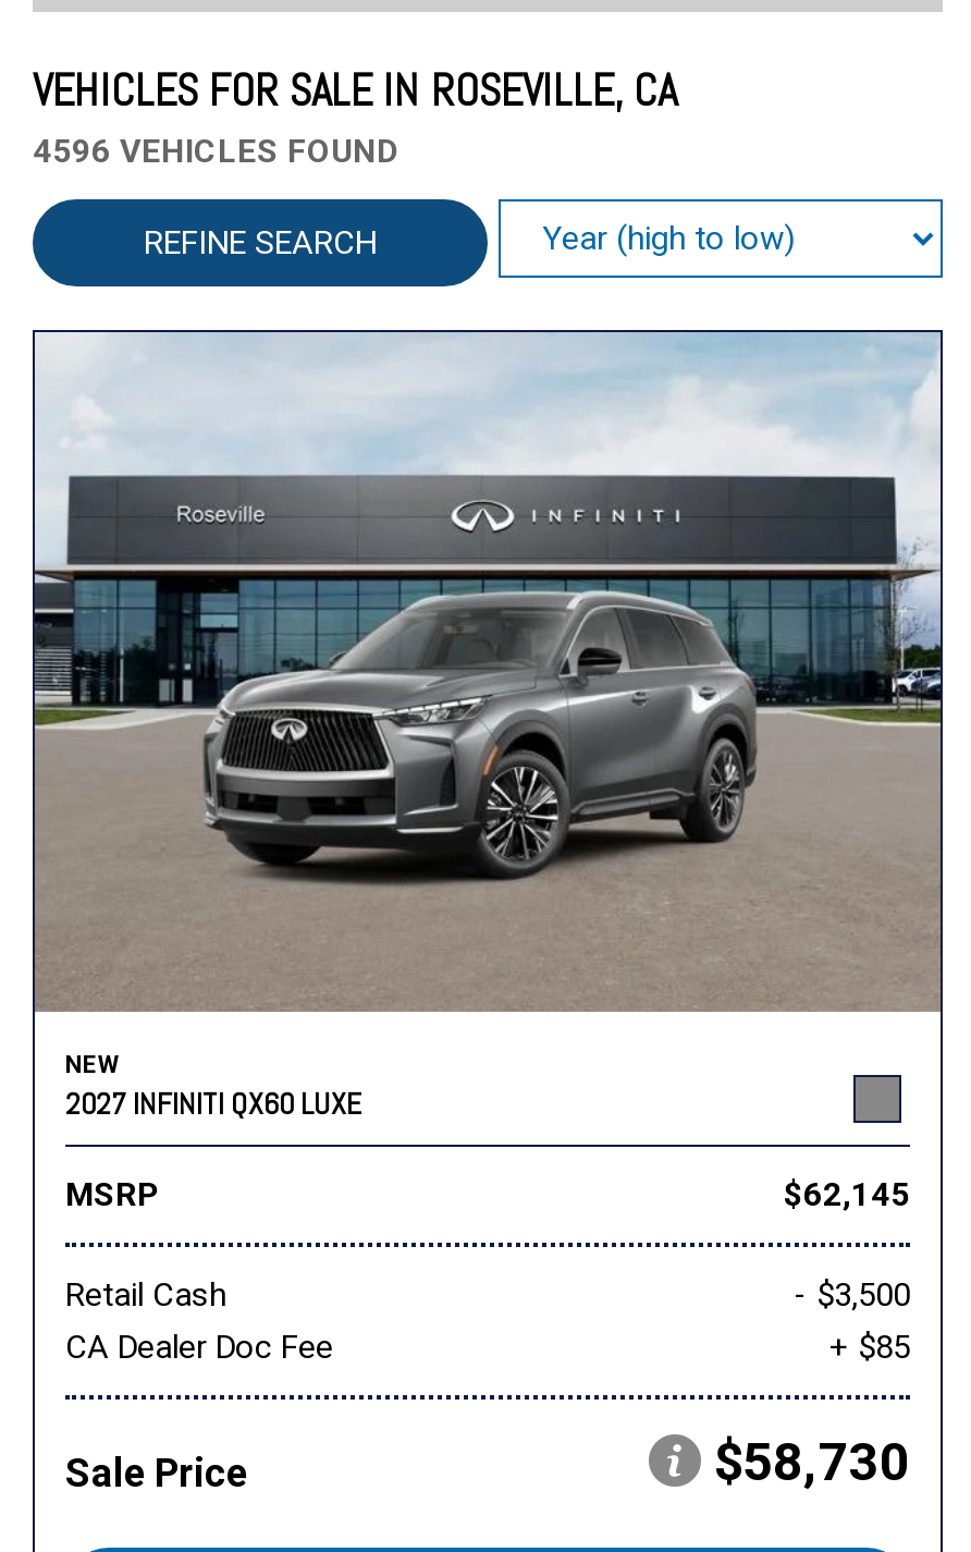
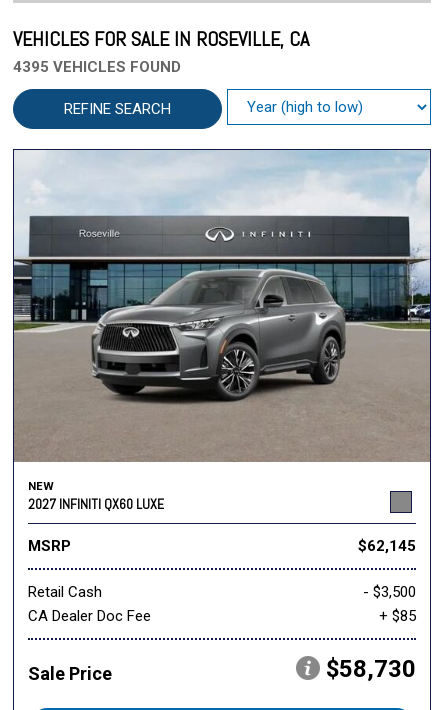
[33,132,398,171] 4596 VEHICLES FOUND -> [13,58,181,76] 4395 VEHICLES FOUND

